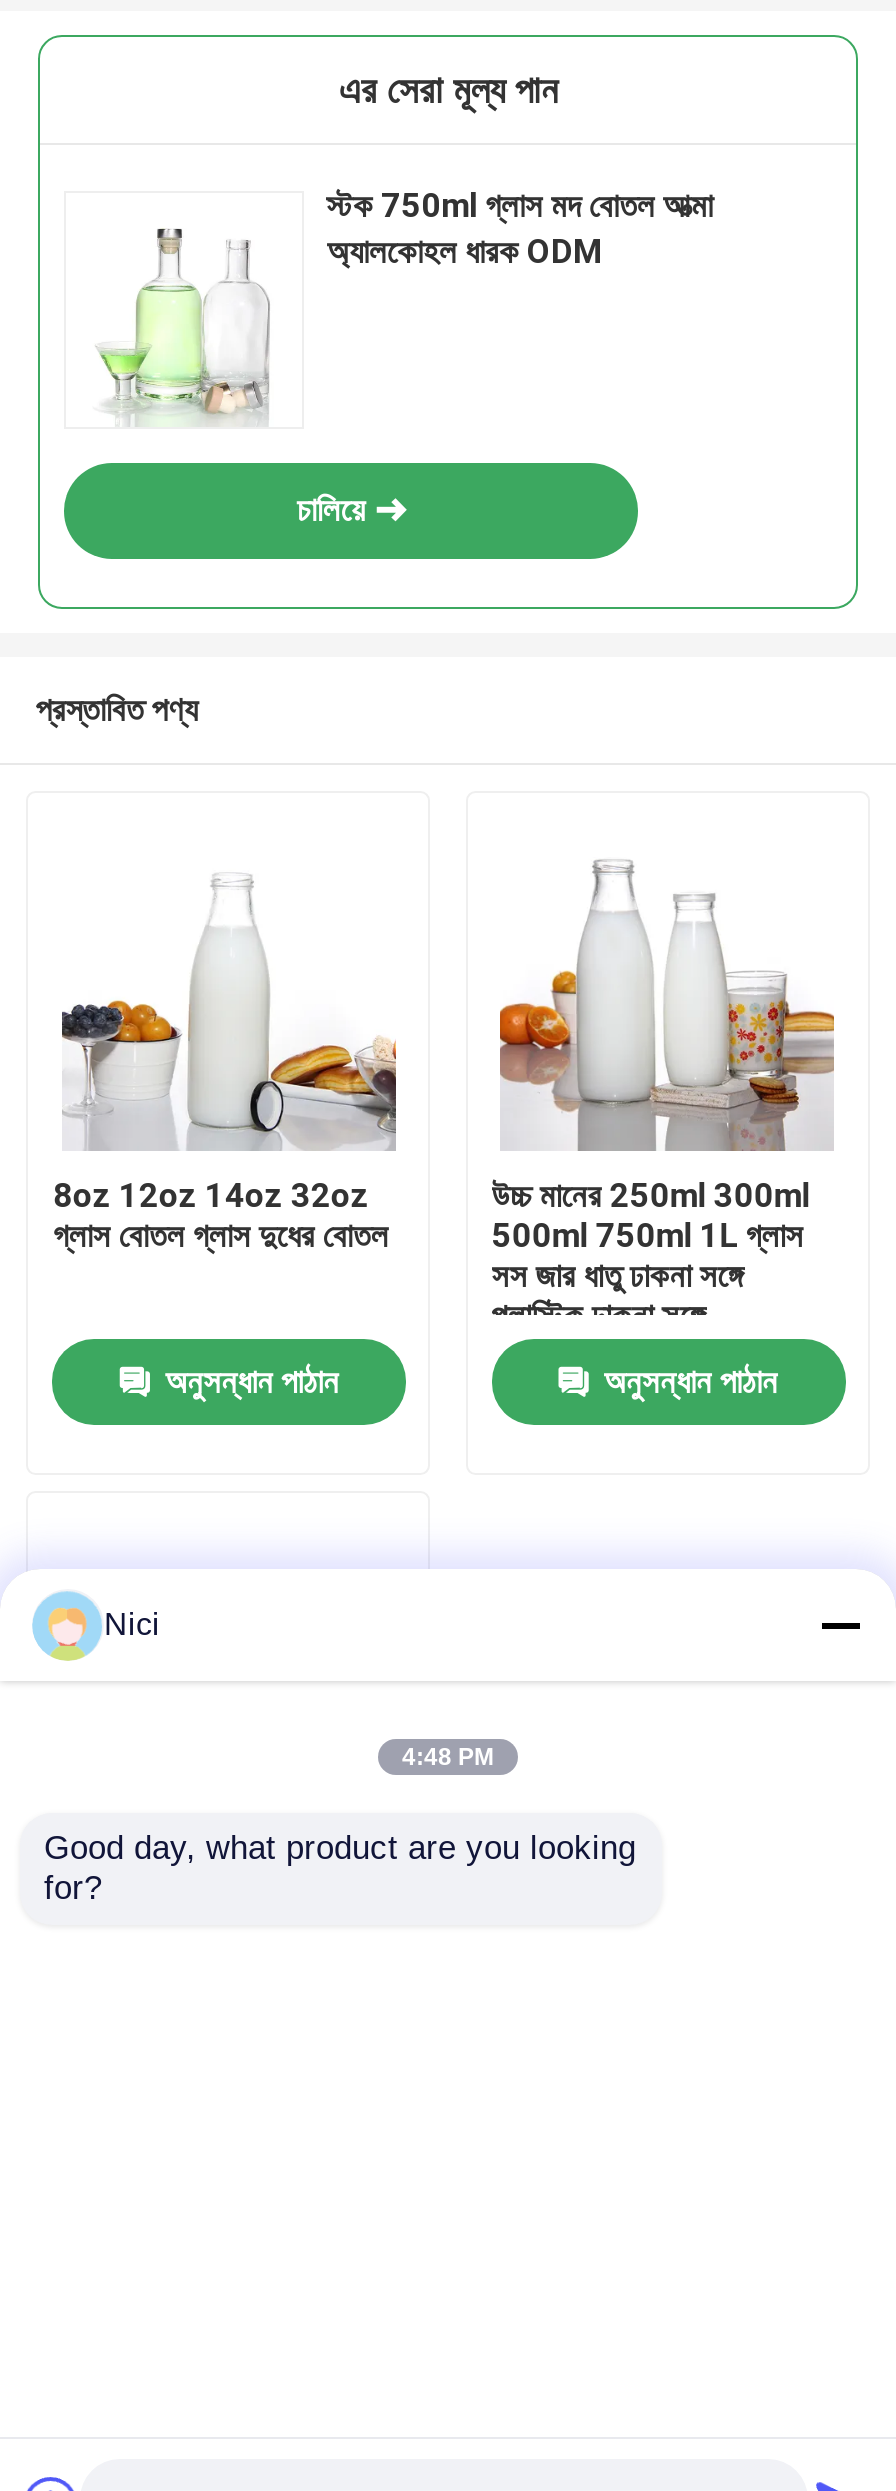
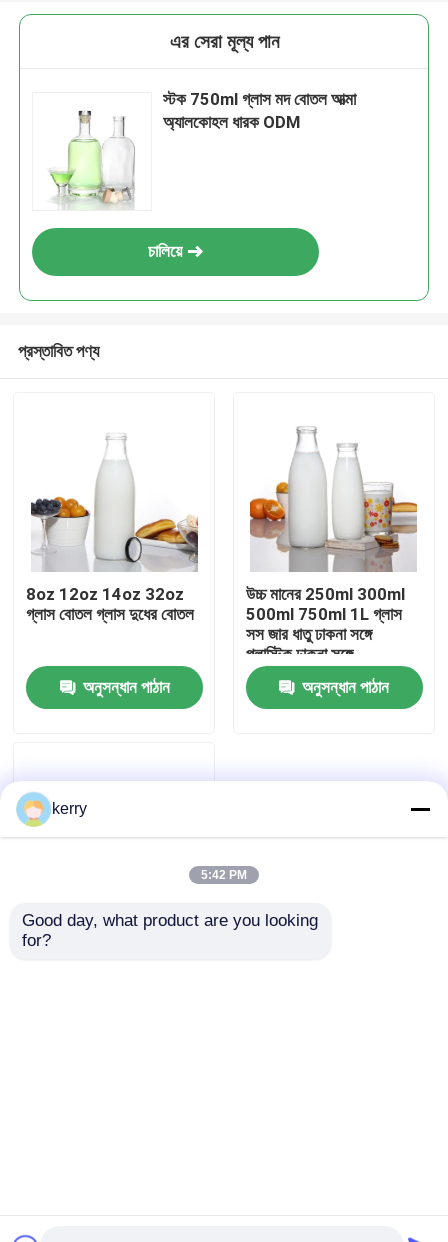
[104,1607,160,1641] Nici -> [52,800,87,817] kerry
[402,1743,494,1771] 4:48 PM -> [201,868,247,882] 5:42 PM

